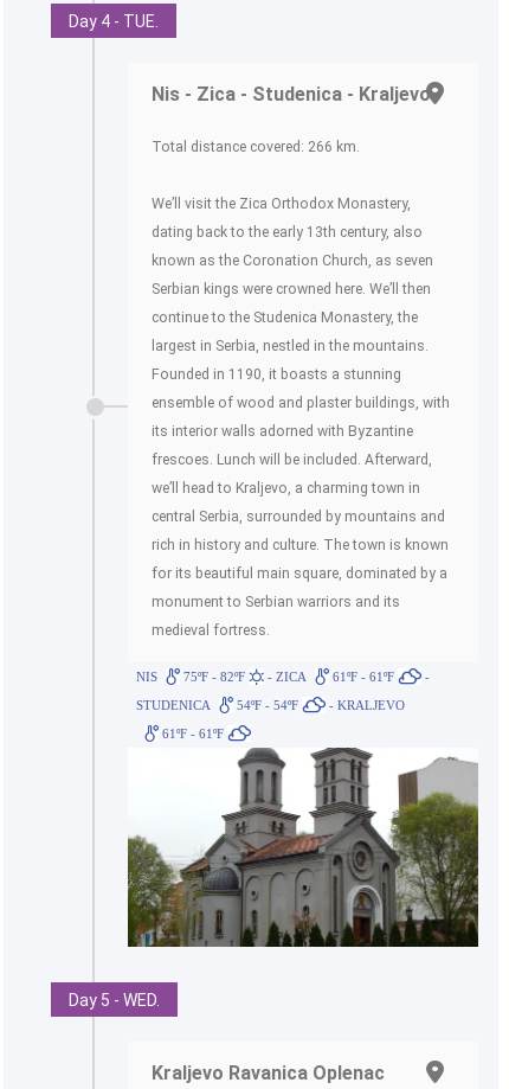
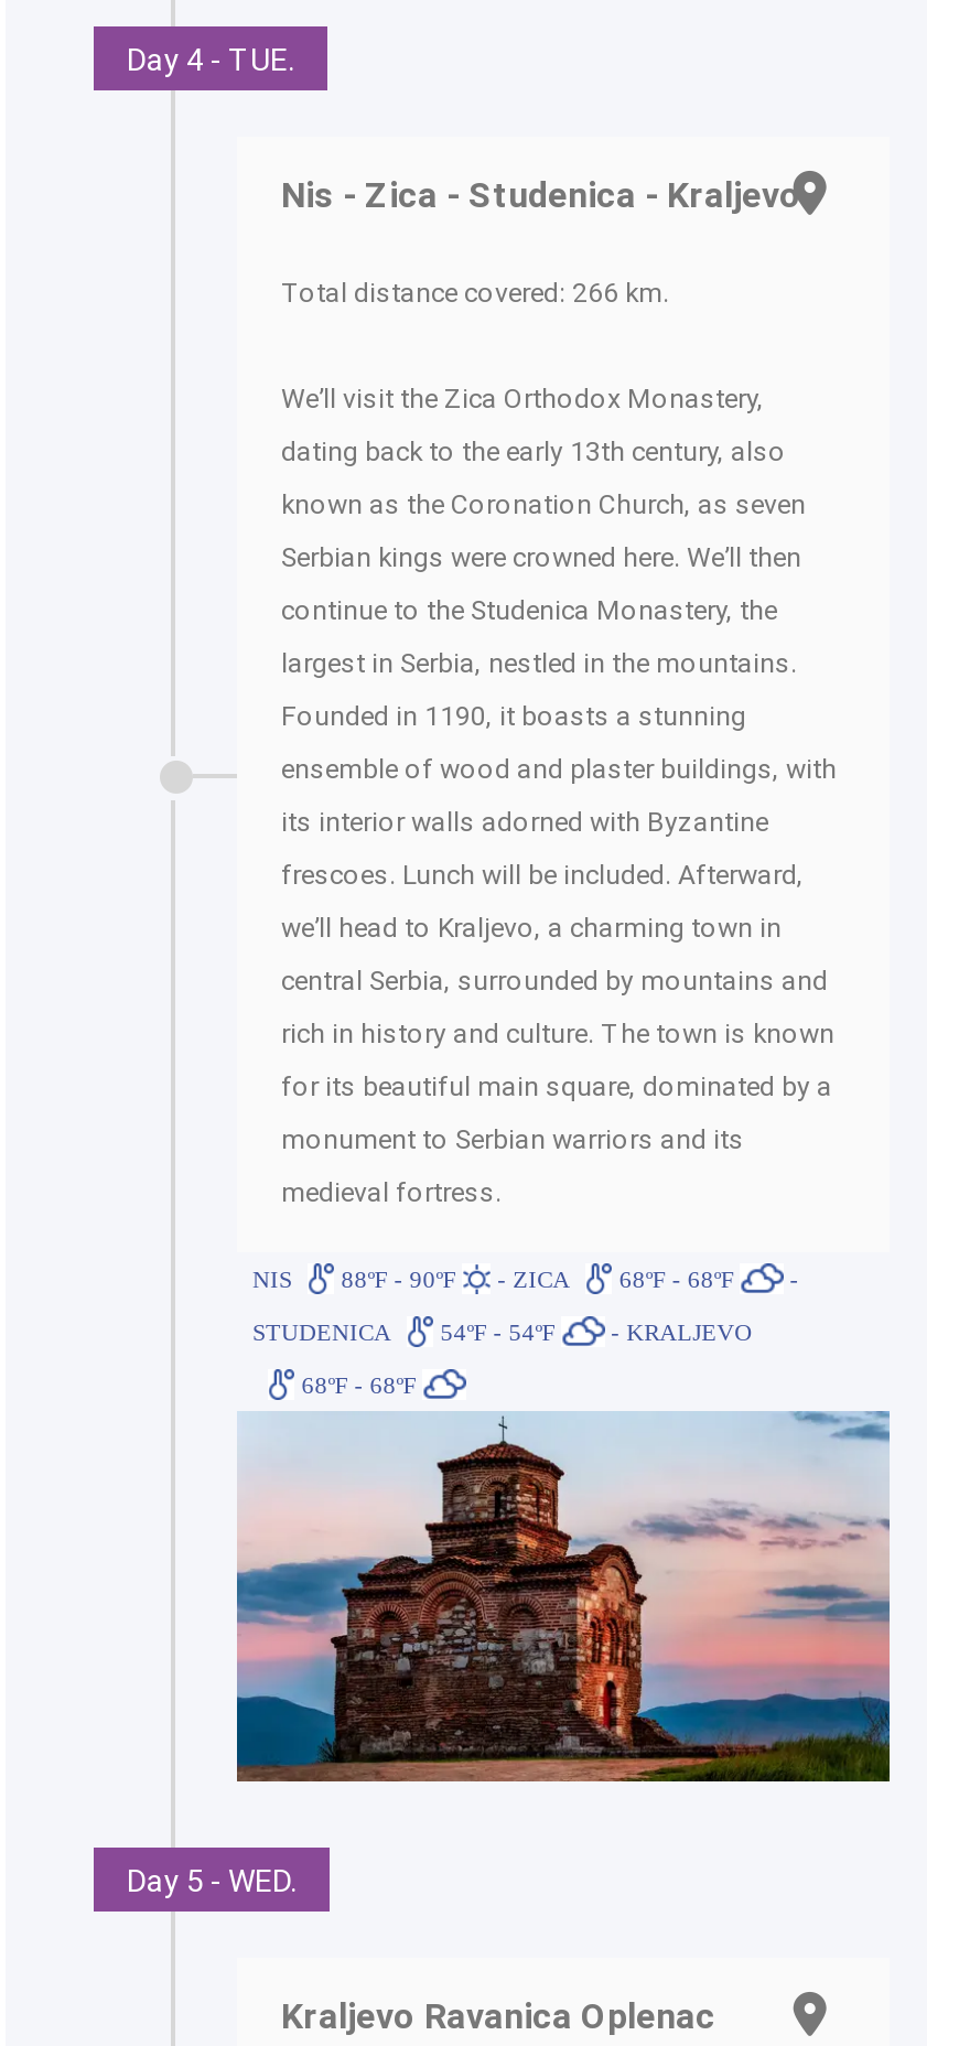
[180,669,249,683] 75ºF - 82ºF -> [334,1265,462,1291] 88ºF - 90ºF
[330,669,398,683] 61ºF - 61ºF -> [613,1265,741,1291] 68ºF - 68ºF
[159,726,228,740] 61ºF - 61ºF -> [295,1370,423,1397] 68ºF - 68ºF
[127,747,479,948] [image] -> [235,1409,892,1784] [image]

